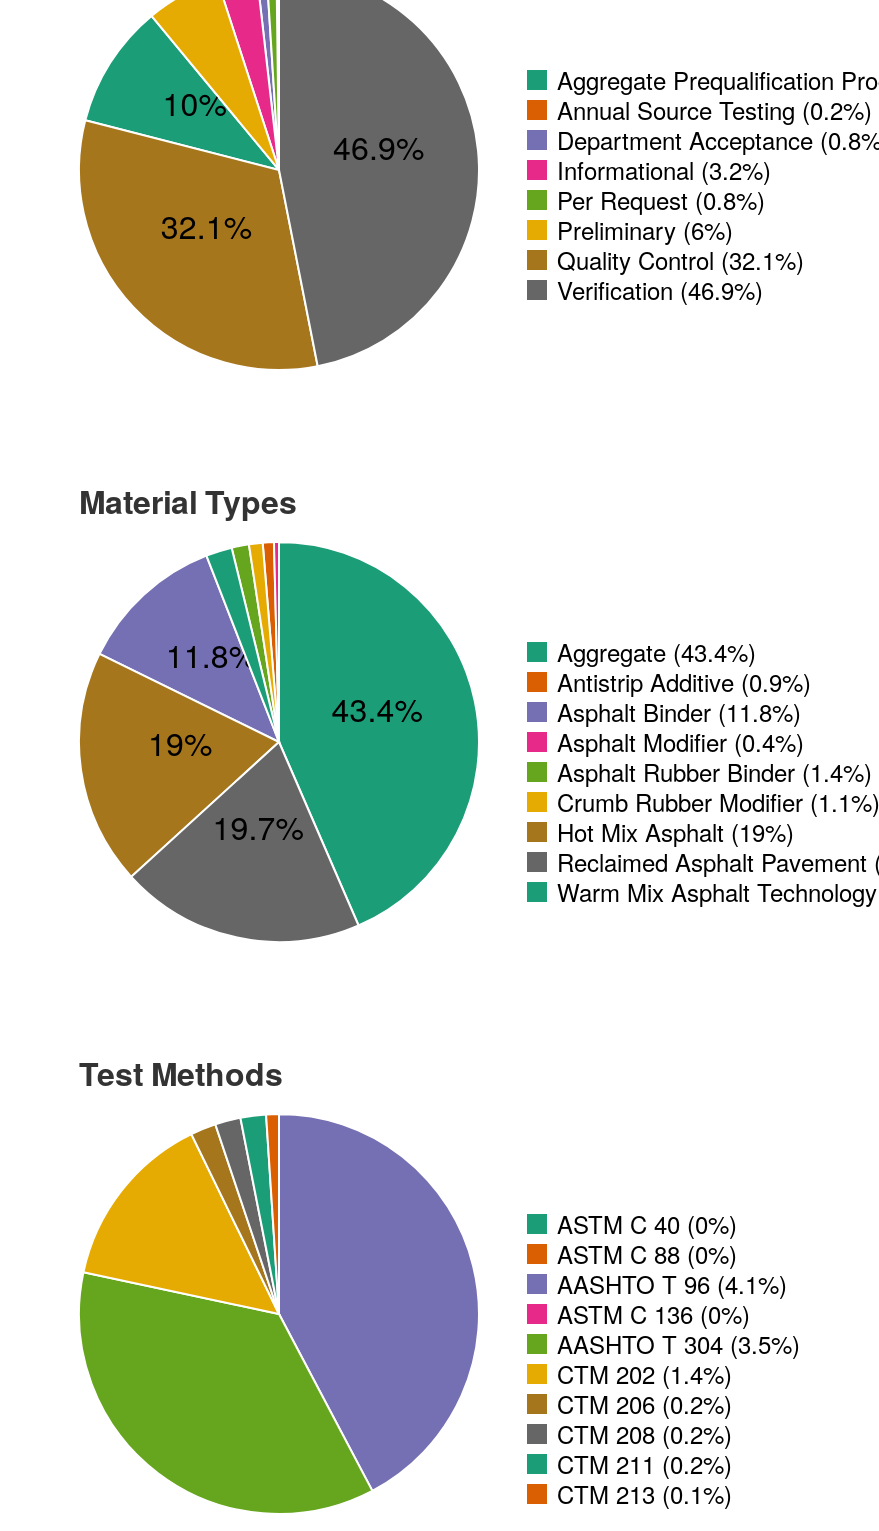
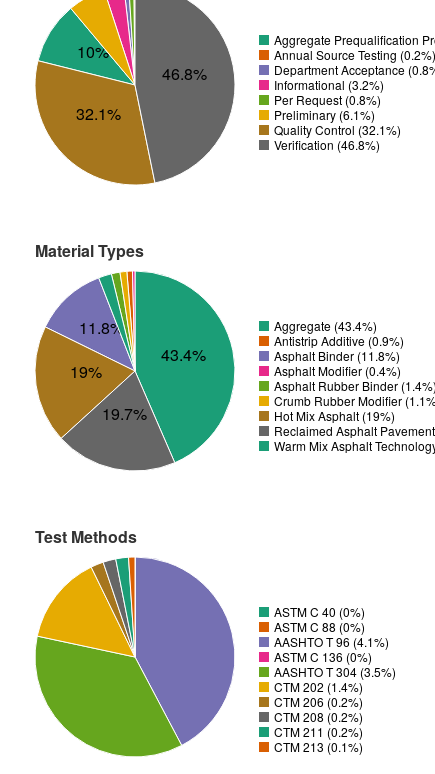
[333,123,424,169] 46.9% -> [162,62,207,85] 46.8%
[557,212,733,247] Preliminary (6%) -> [274,106,375,123] Preliminary (6.1%)
[557,272,763,307] Verification (46.9%) -> [274,136,380,153] Verification (46.8%)

